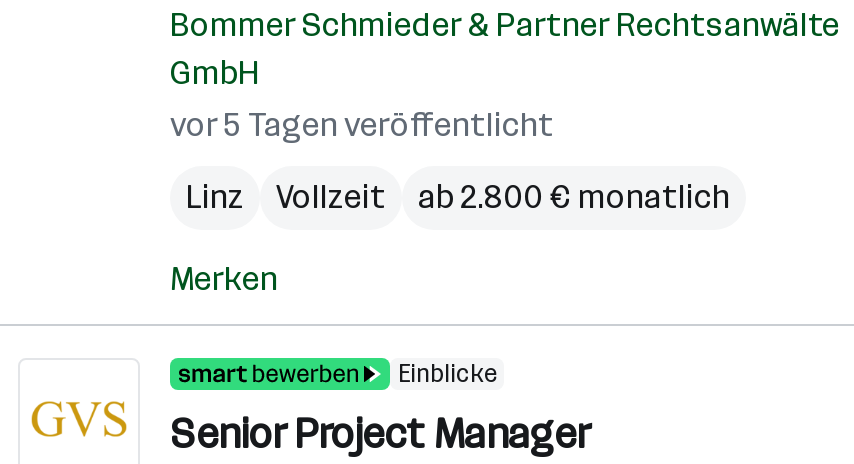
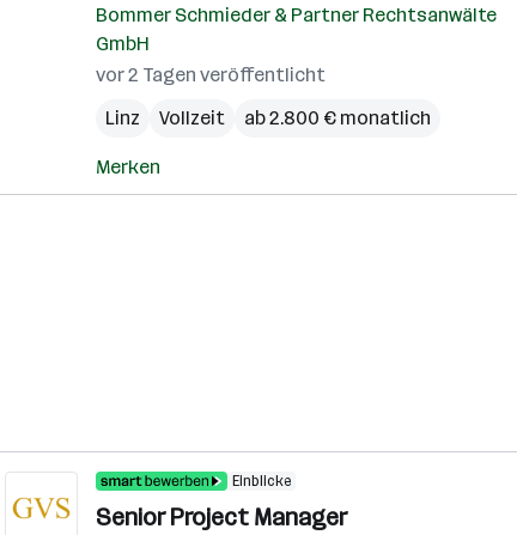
[170,106,554,144] vor 5 Tagen veröffentlicht -> [96,63,326,86] vor 2 Tagen veröffentlicht

